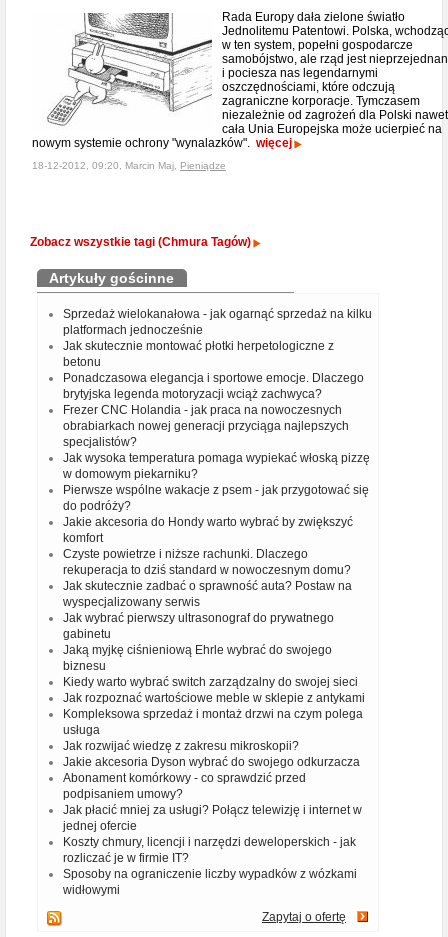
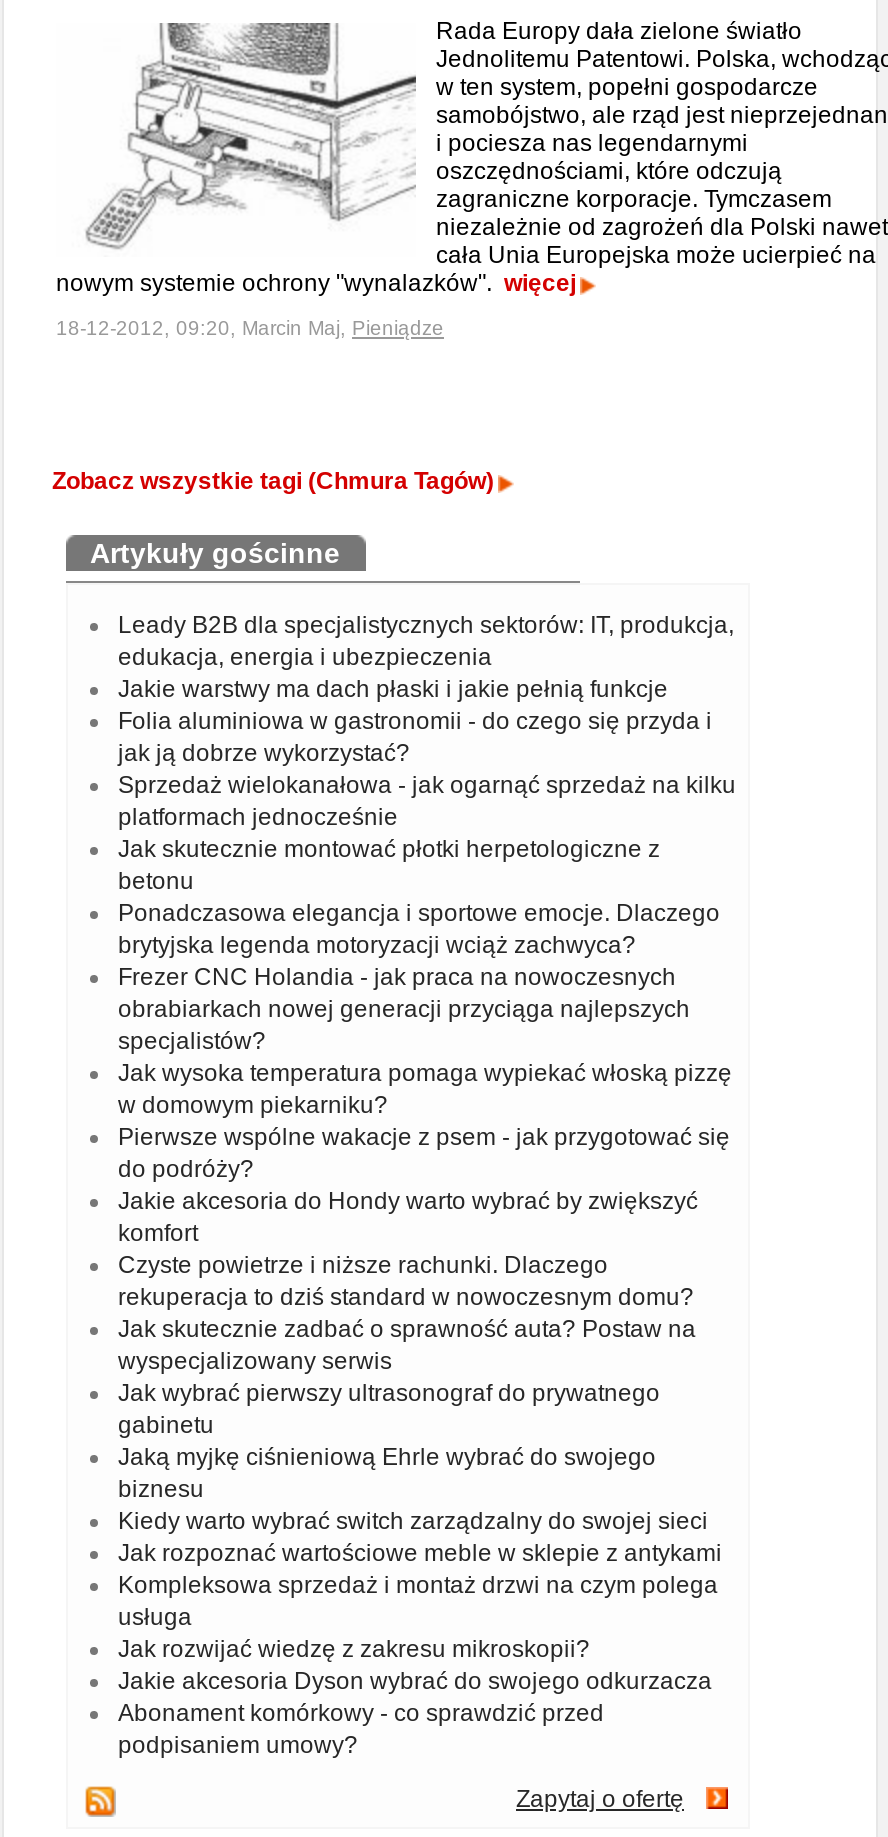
none -> [118,611,734,767] Leady B2B dla specjalistycznych sektorów: IT, produkcja, | edukacja, energia i ubezpieczenia | Jakie warstwy ma dach płaski i jakie pełnią funkcje | Folia aluminiowa w gastronomii - do czego się przyda i | jak ją dobrze wykorzystać?
moved [63,307,372,801] -> [118,771,736,1759]: Sprzedaż wielokanałowa - jak ogarnąć sprzedaż na kilku | platformach jednocześnie | Jak skutecznie montować płotki herpetologiczne z | ... | Abonament komórkowy - co sprawdzić przed | podpisaniem umowy?
[63,803,362,897] Jak płacić mniej za usługi? Połącz telewizję i internet w | jednej ofercie | Koszty chmury, licencji i narzędzi deweloperskich - jak | rozliczać je w firmie IT? | Sposoby na ograniczenie liczby wypadków z wózkami | widłowymi -> none

